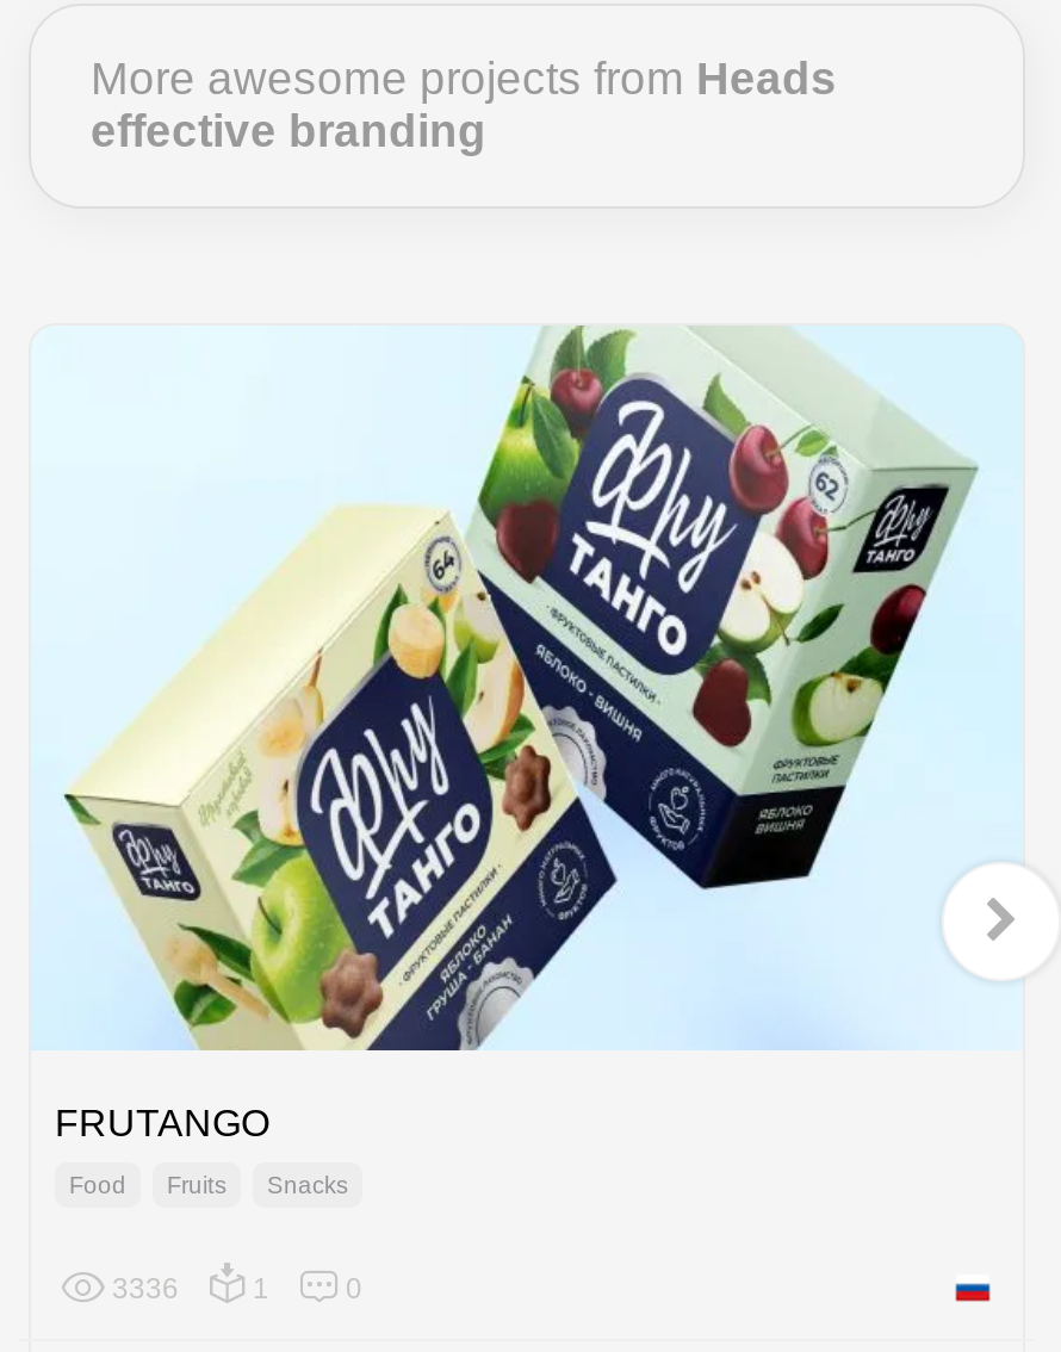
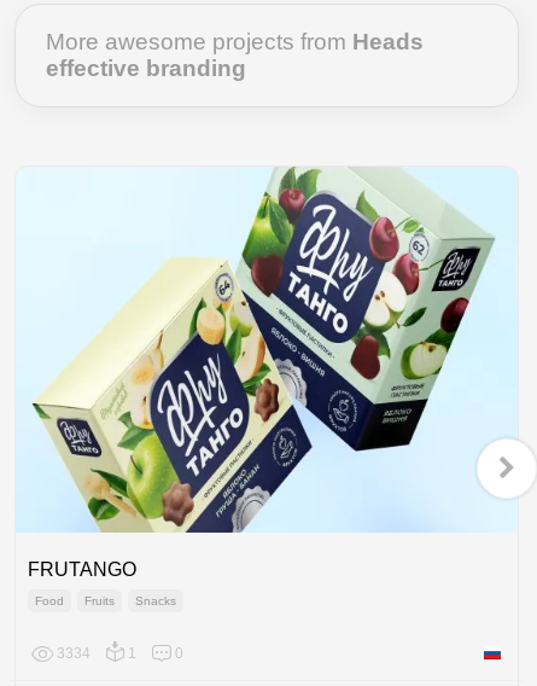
[112,1272,179,1306] 3336 -> [57,645,91,662] 3334

